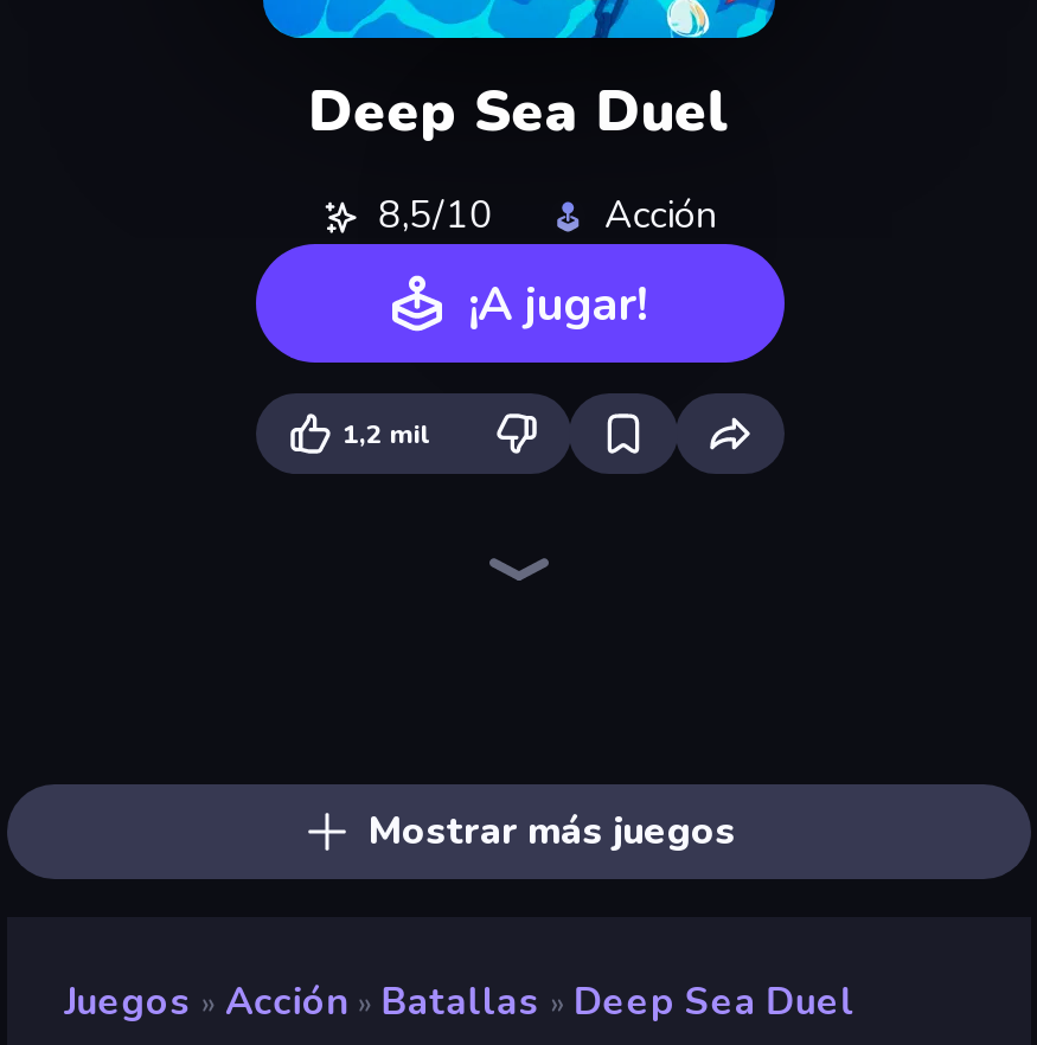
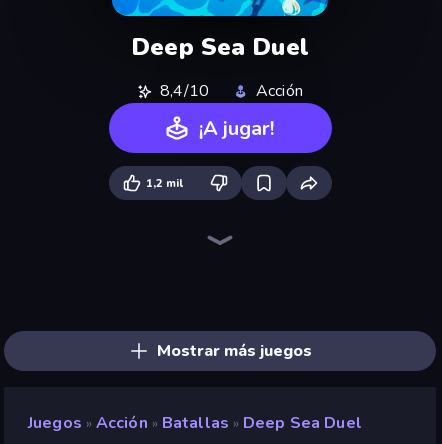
[377,190,493,242] 8,5/10 -> [160,80,209,102] 8,4/10

